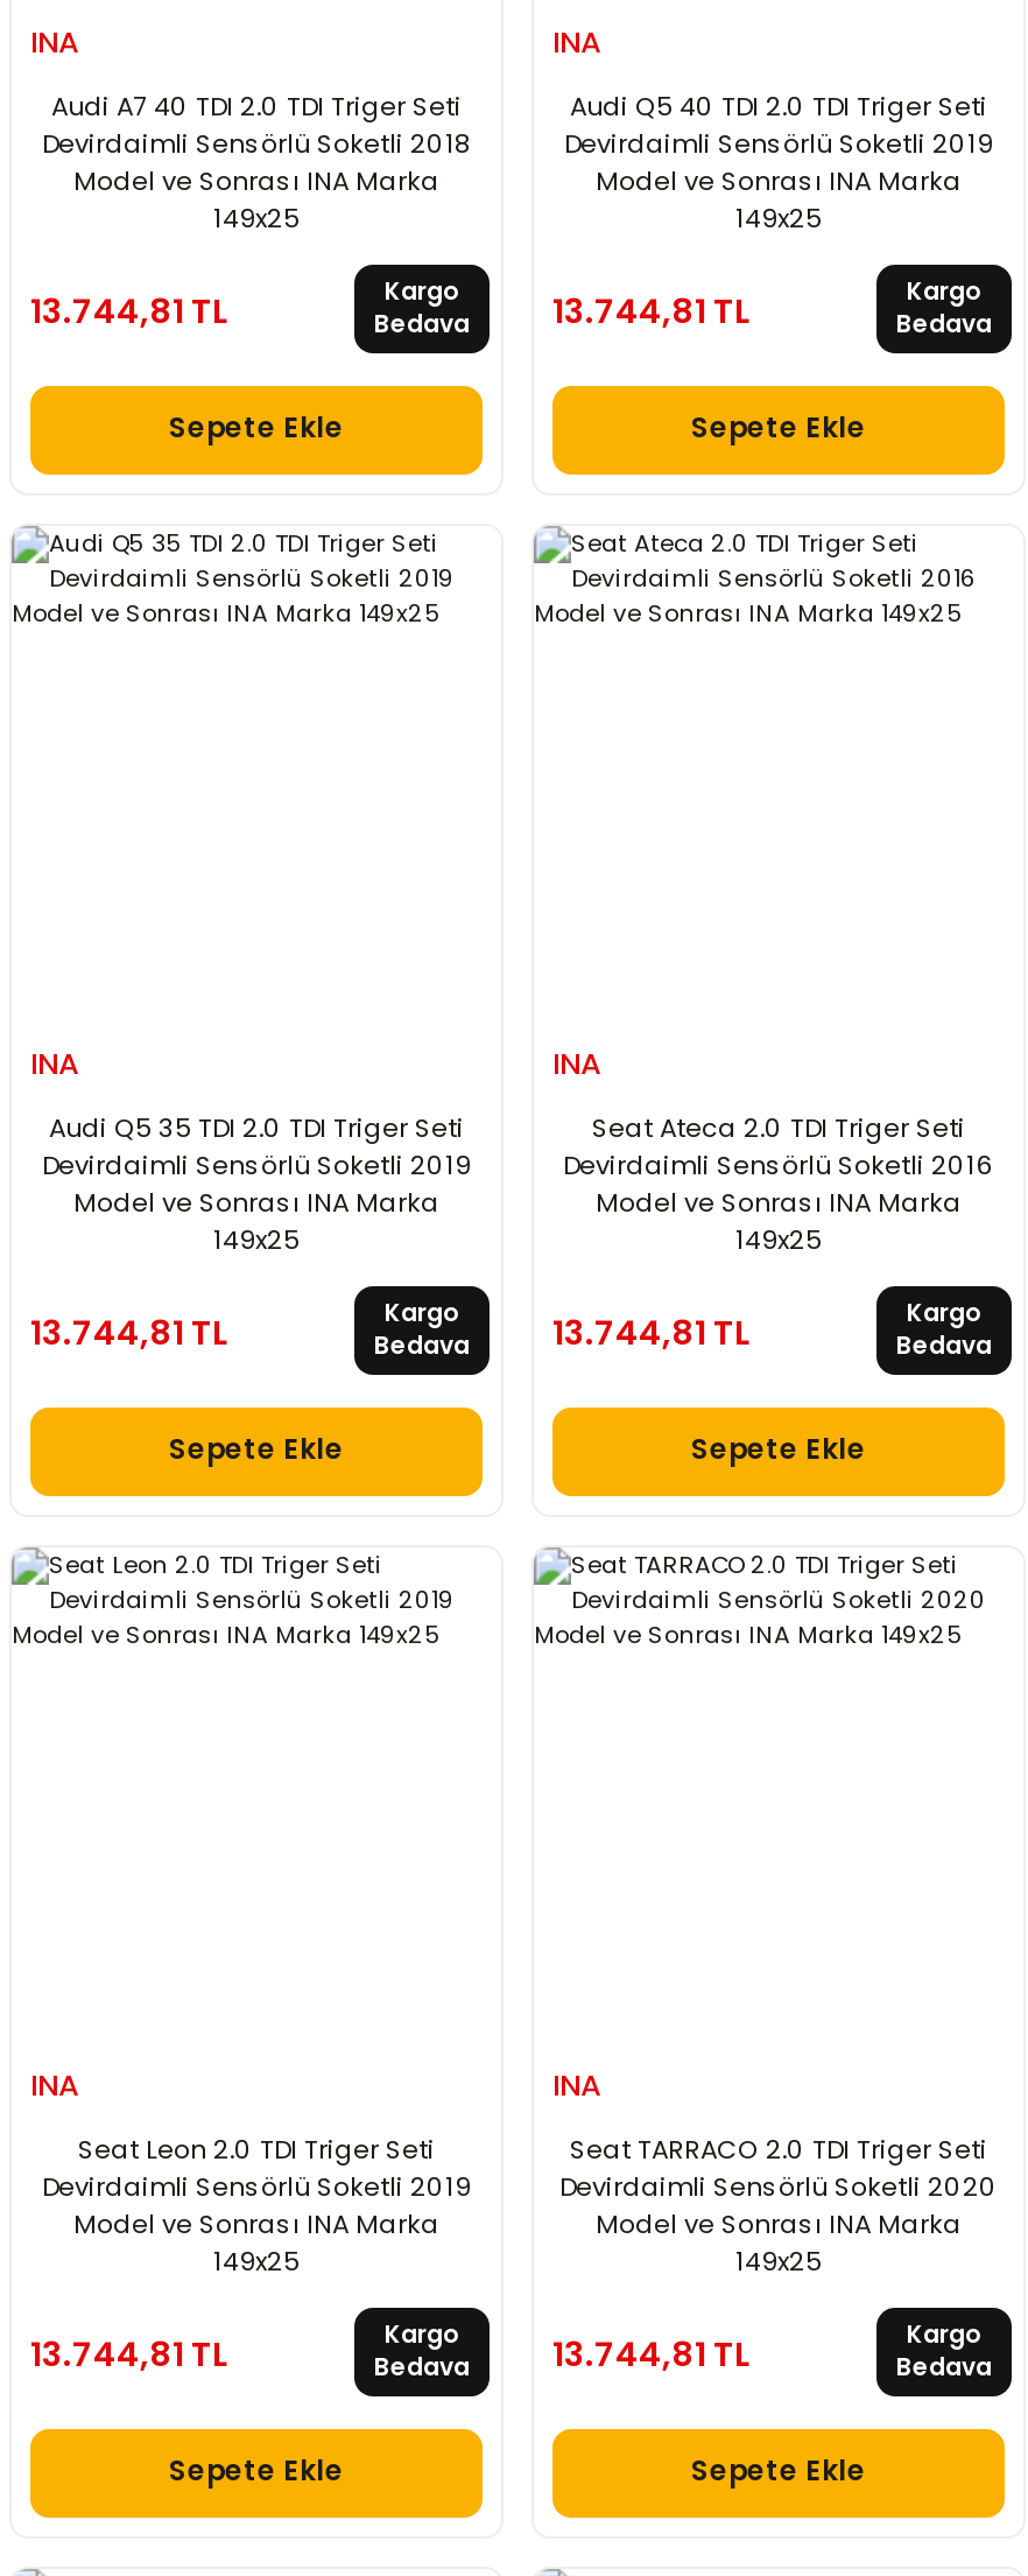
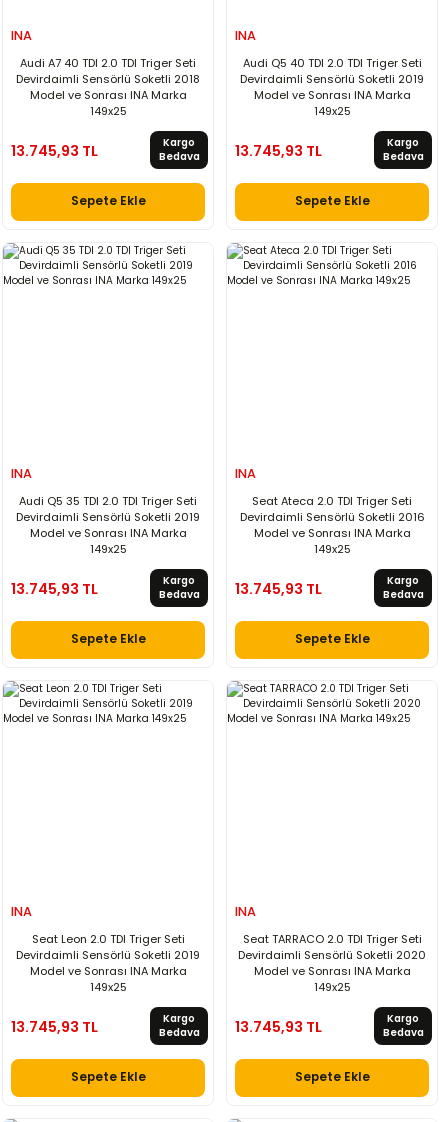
[30,288,228,335] 13.744,81 TL -> [11,141,98,161] 13.745,93 TL
[552,288,751,335] 13.744,81 TL -> [235,141,322,161] 13.745,93 TL
[30,1310,228,1356] 13.744,81 TL -> [11,579,98,599] 13.745,93 TL
[552,1310,751,1356] 13.744,81 TL -> [235,579,322,599] 13.745,93 TL
[30,2331,228,2378] 13.744,81 TL -> [11,1017,98,1037] 13.745,93 TL
[552,2331,751,2378] 13.744,81 TL -> [235,1017,322,1037] 13.745,93 TL

